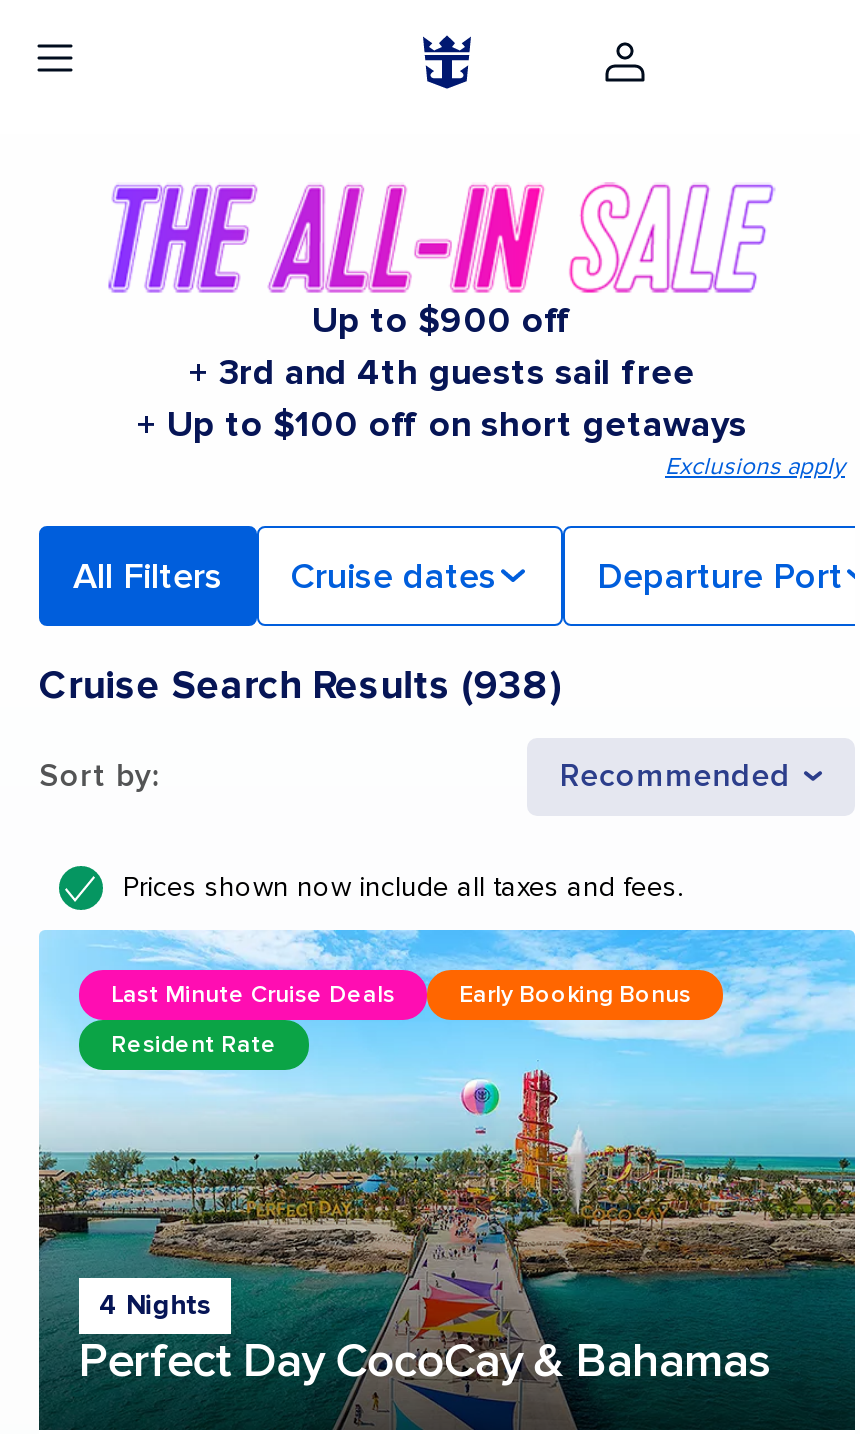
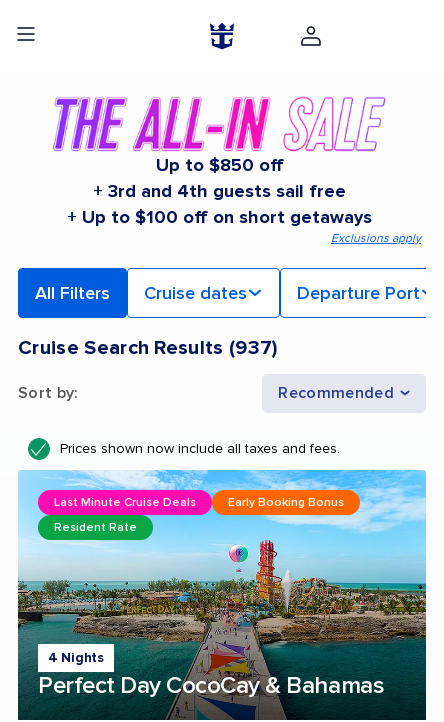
[312,297,572,341] Up to $900 off -> [155,154,283,176] Up to $850 off
[39,661,560,709] Cruise Search Results (938) -> [18,336,278,360] Cruise Search Results (937)

